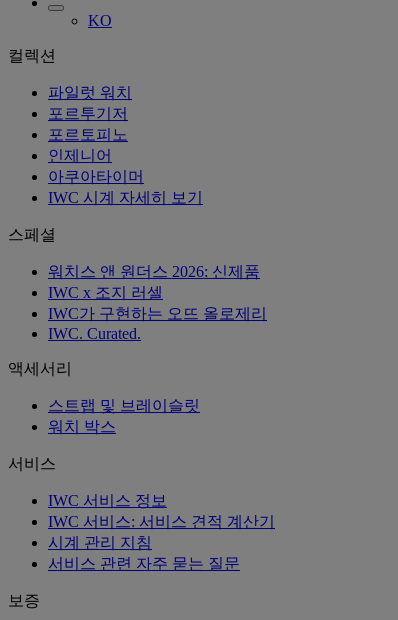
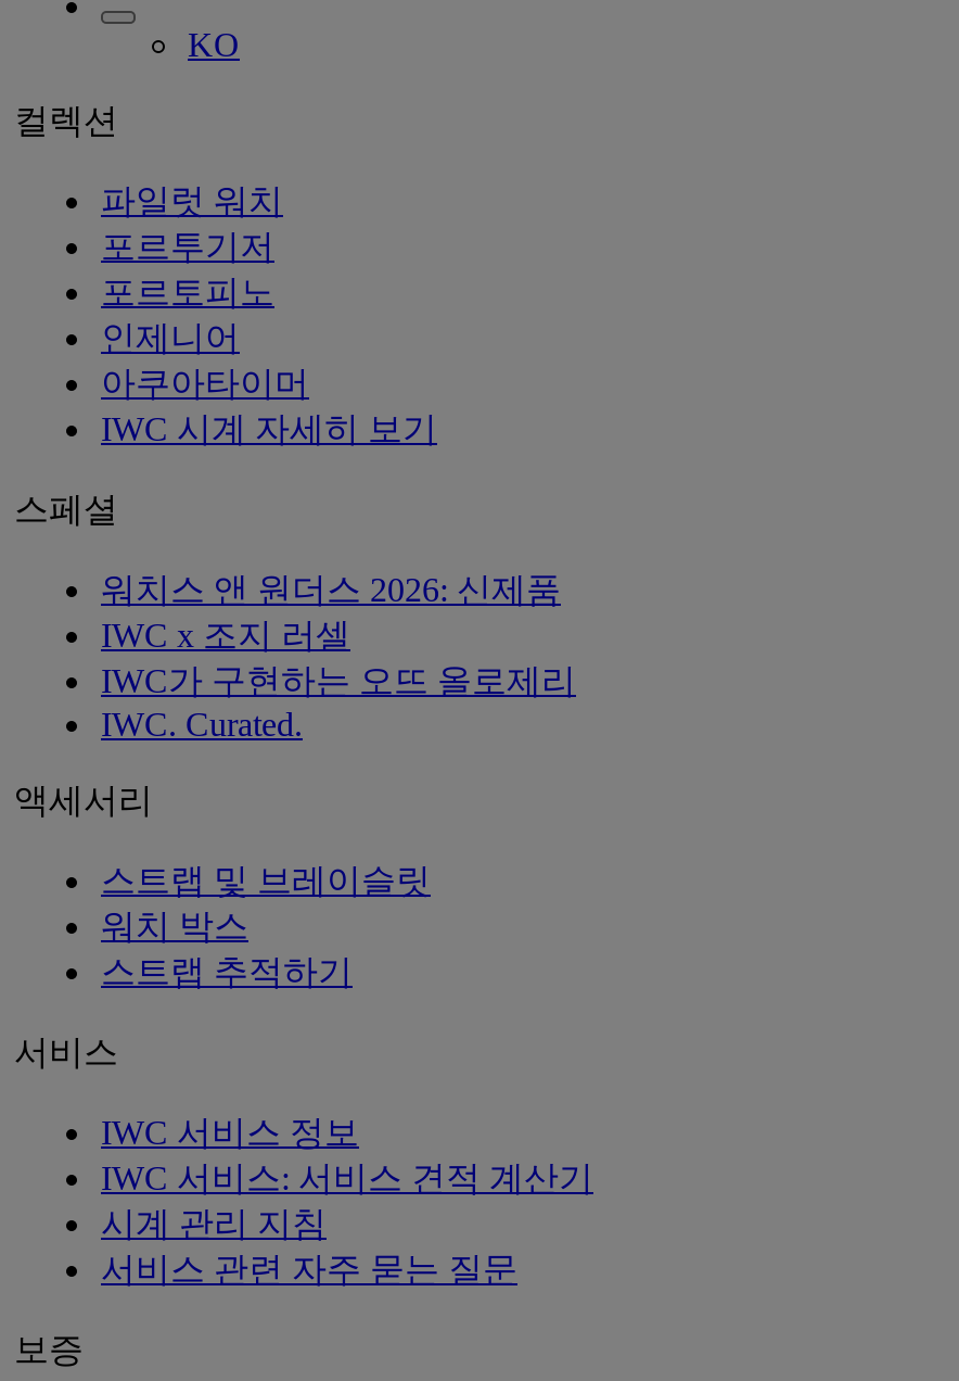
none -> [101,952,353,989] 스트랩 추적하기

